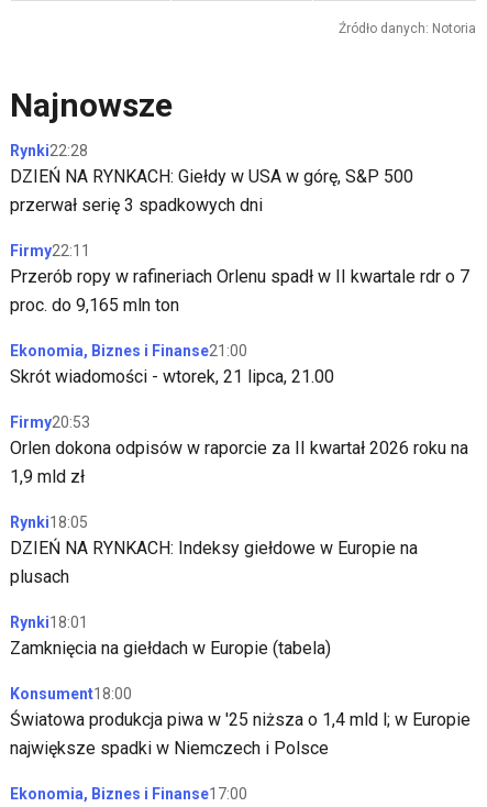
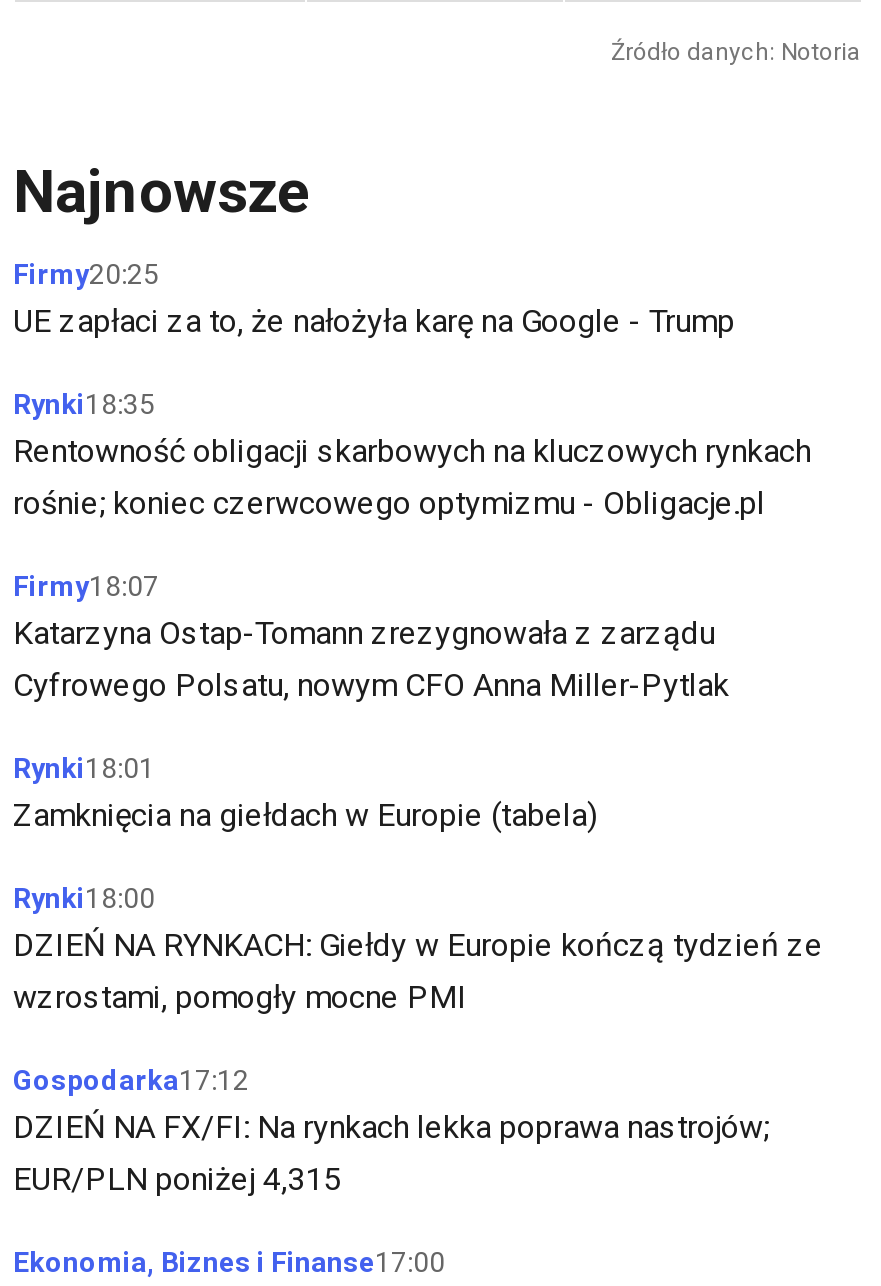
[10,142,469,587] Rynki22:28 | DZIEŃ NA RYNKACH: Giełdy w USA w górę, S&P 500 | przerwał serię 3 spadkowych dni | Firmy22:11 | Przerób ropy w rafineriach Orlenu spadł w II kwartale rdr o 7 | proc. do 9,165 mln ton | Ekonomia, Biznes i Finanse21:00 | Skrót wiadomości - wtorek, 21 lipca, 21.00 | Firmy20:53 | Orlen dokona odpisów w raporcie za II kwartał 2026 roku na | 1,9 mld zł | Rynki18:05 | DZIEŃ NA RYNKACH: Indeksy giełdowe w Europie na | plusach -> [13,258,811,704] Firmy20:25 | UE zapłaci za to, że nałożyła karę na Google - Trump | Rynki18:35 | Rentowność obligacji skarbowych na kluczowych rynkach | rośnie; koniec czerwcowego optymizmu - Obligacje.pl | Firmy18:07 | Katarzyna Ostap-Tomann zrezygnowała z zarządu | Cyfrowego Polsatu, nowym CFO Anna Miller-Pytlak
moved [10,613,331,659] -> [13,752,597,834]: Rynki18:01 | Zamknięcia na giełdach w Europie (tabela)
[10,685,471,759] Konsument18:00 | Światowa produkcja piwa w '25 niższa o 1,4 mld l; w Europie | największe spadki w Niemczech i Polsce -> [13,882,823,1198] Rynki18:00 | DZIEŃ NA RYNKACH: Giełdy w Europie kończą tydzień ze | wzrostami, pomogły mocne PMI | Gospodarka17:12 | DZIEŃ NA FX/FI: Na rynkach lekka poprawa nastrojów; | EUR/PLN poniżej 4,315

